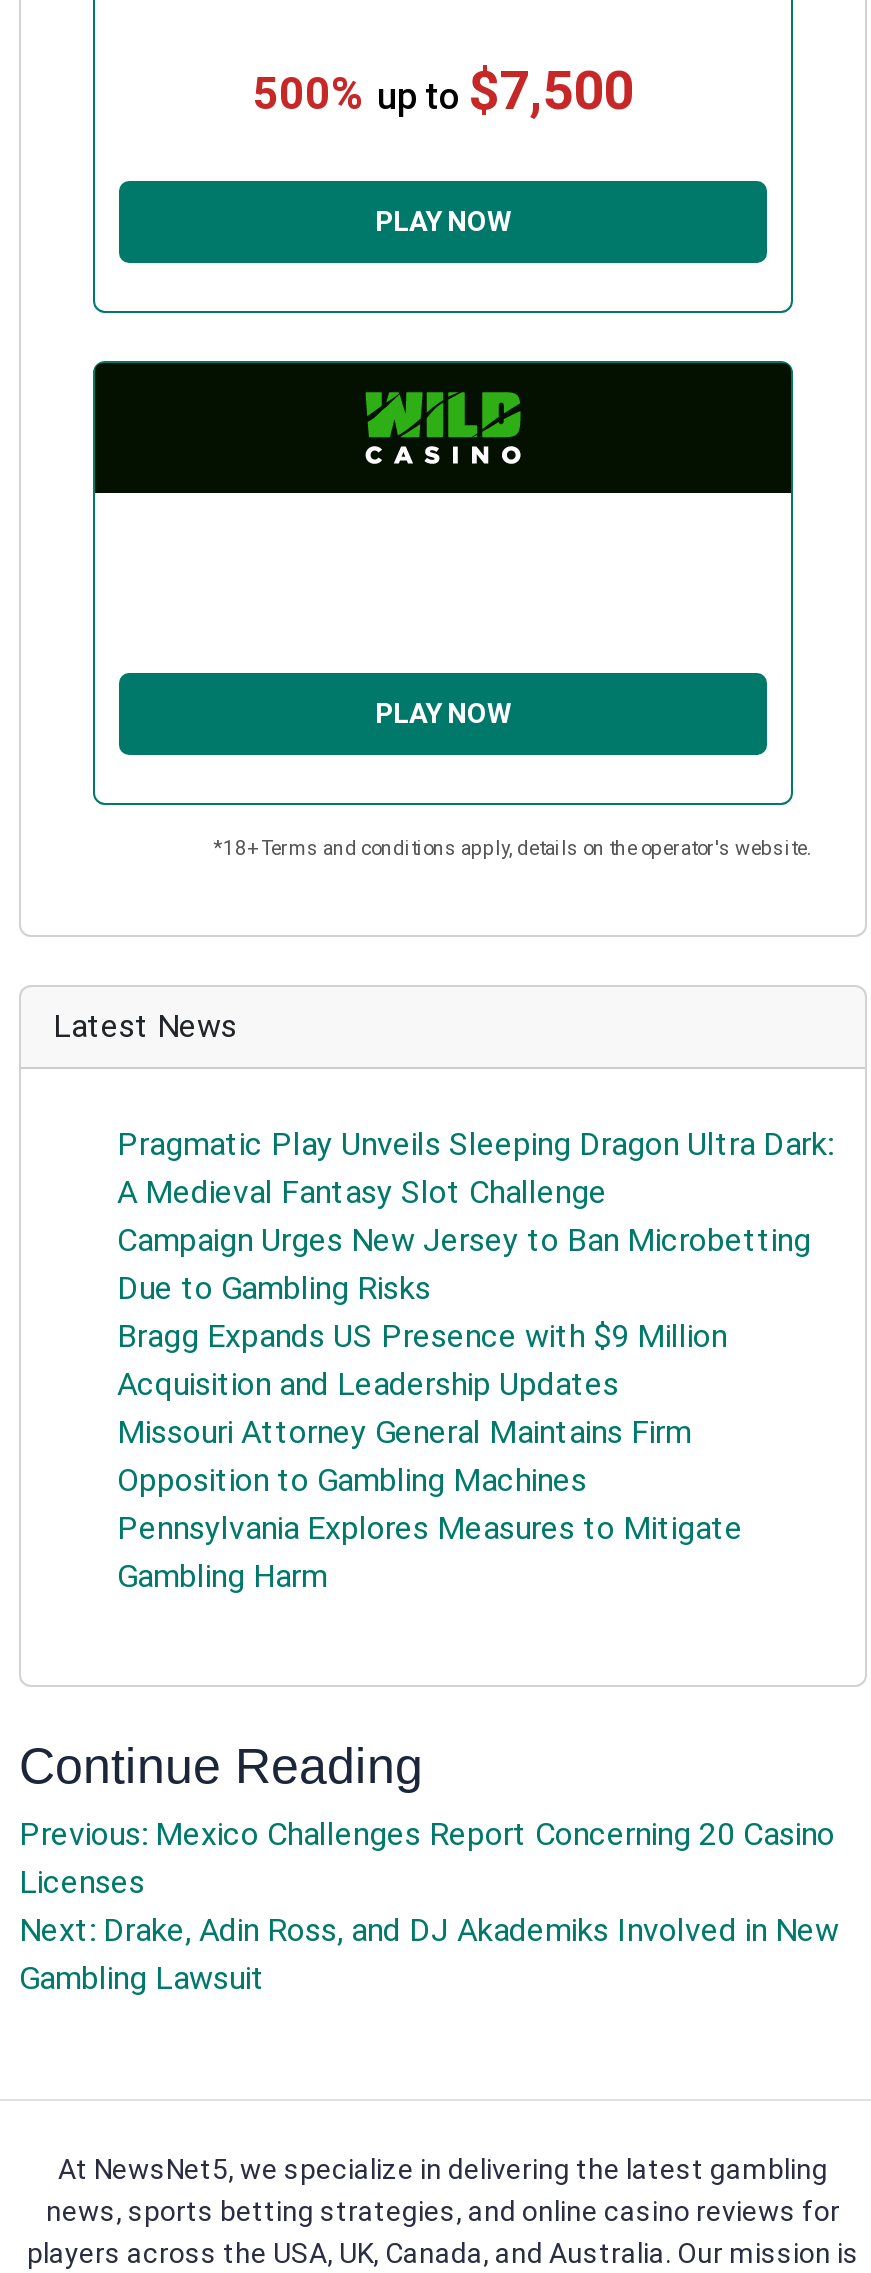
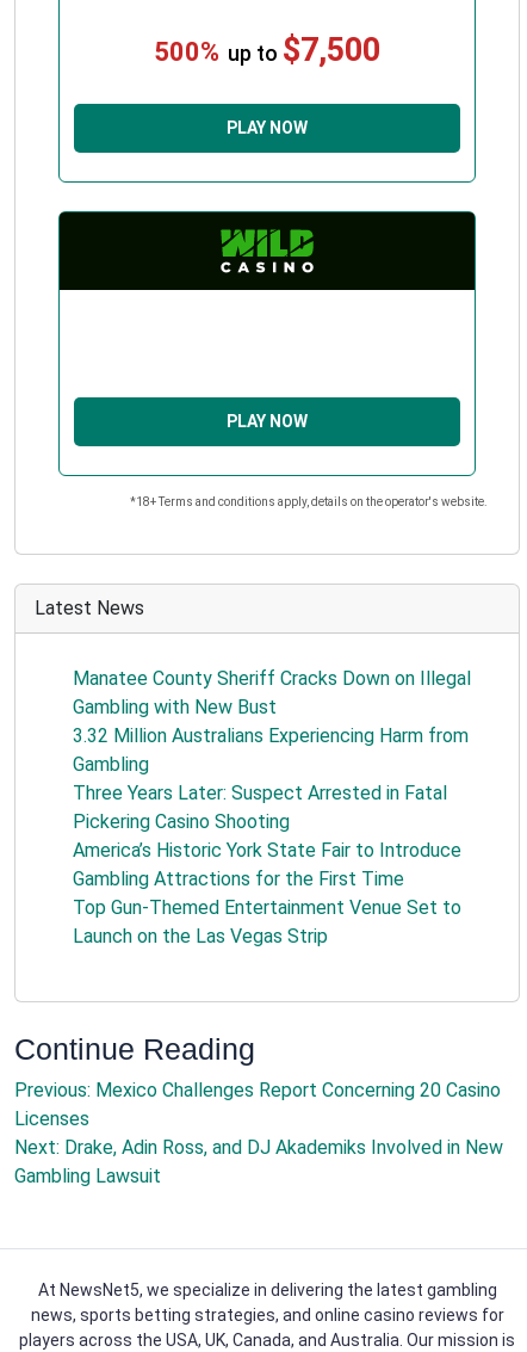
[117,1125,833,1595] Pragmatic Play Unveils Sleeping Dragon Ultra Dark: | A Medieval Fantasy Slot Challenge | Campaign Urges New Jersey to Ban Microbetting | Due to Gambling Risks | Bragg Expands US Presence with $9 Million | Acquisition and Leadership Updates | Missouri Attorney General Maintains Firm | Opposition to Gambling Machines | Pennsylvania Explores Measures to Mitigate | Gambling Harm -> [73,667,471,947] Manatee County Sheriff Cracks Down on Illegal | Gambling with New Bust | 3.32 Million Australians Experiencing Harm from | Gambling | Three Years Later: Suspect Arrested in Fatal | Pickering Casino Shooting | America’s Historic York State Fair to Introduce | Gambling Attractions for the First Time | Top Gun-Themed Entertainment Venue Set to | Launch on the Las Vegas Strip

